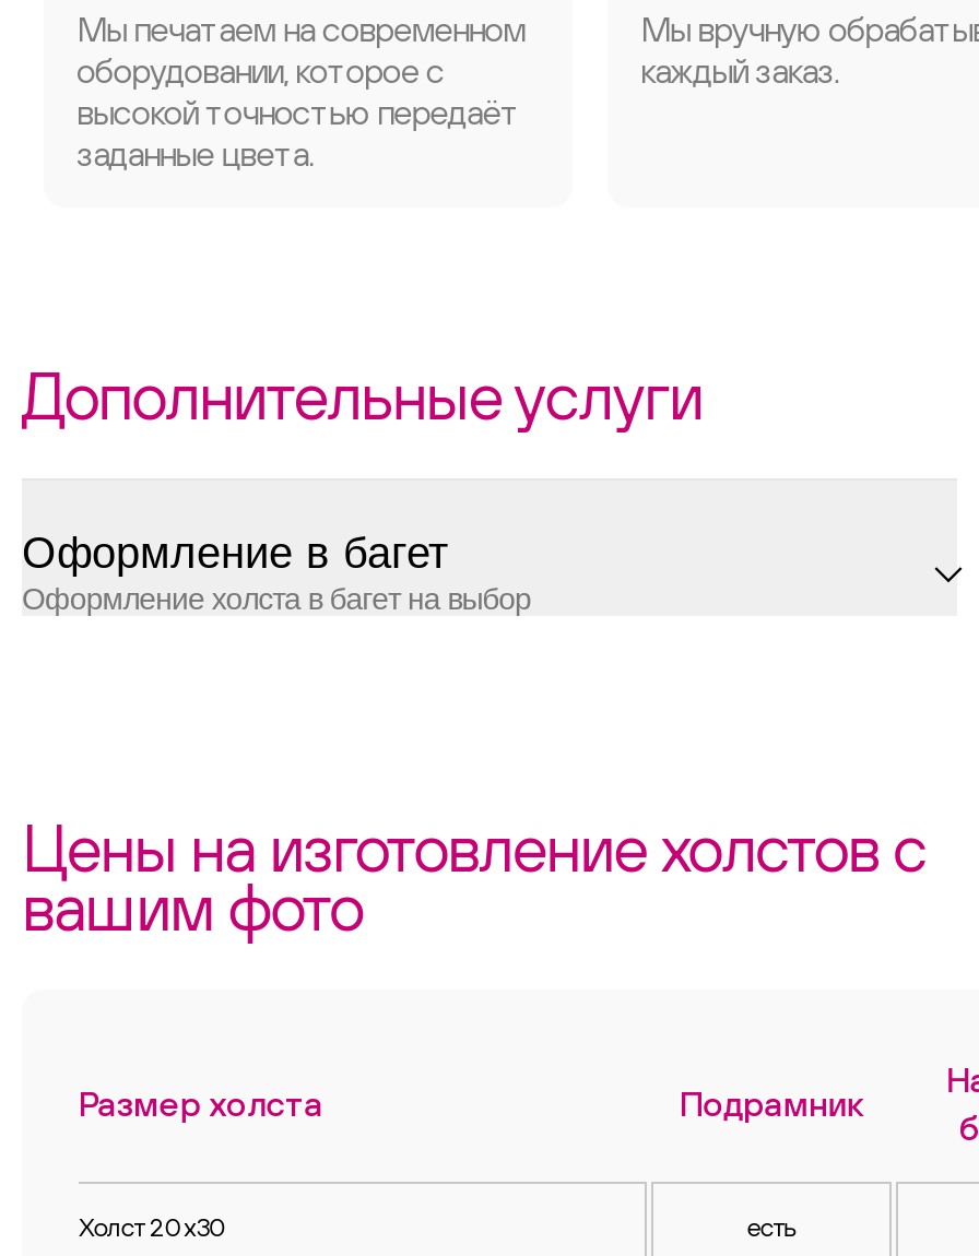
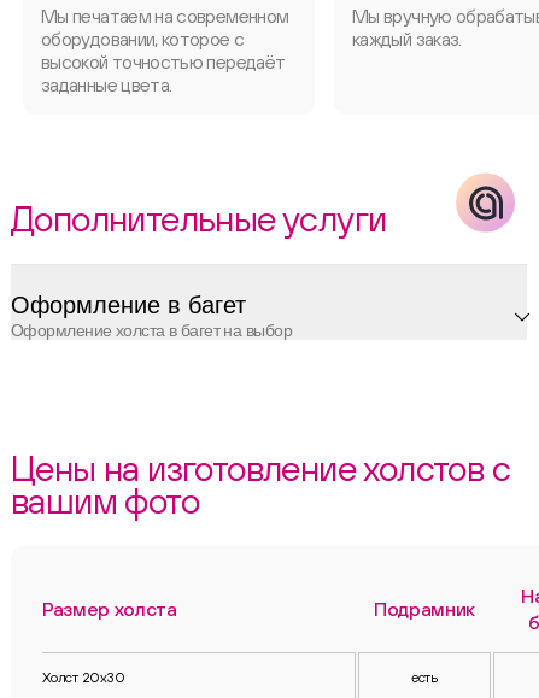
none -> [456,172,516,233] [image]

